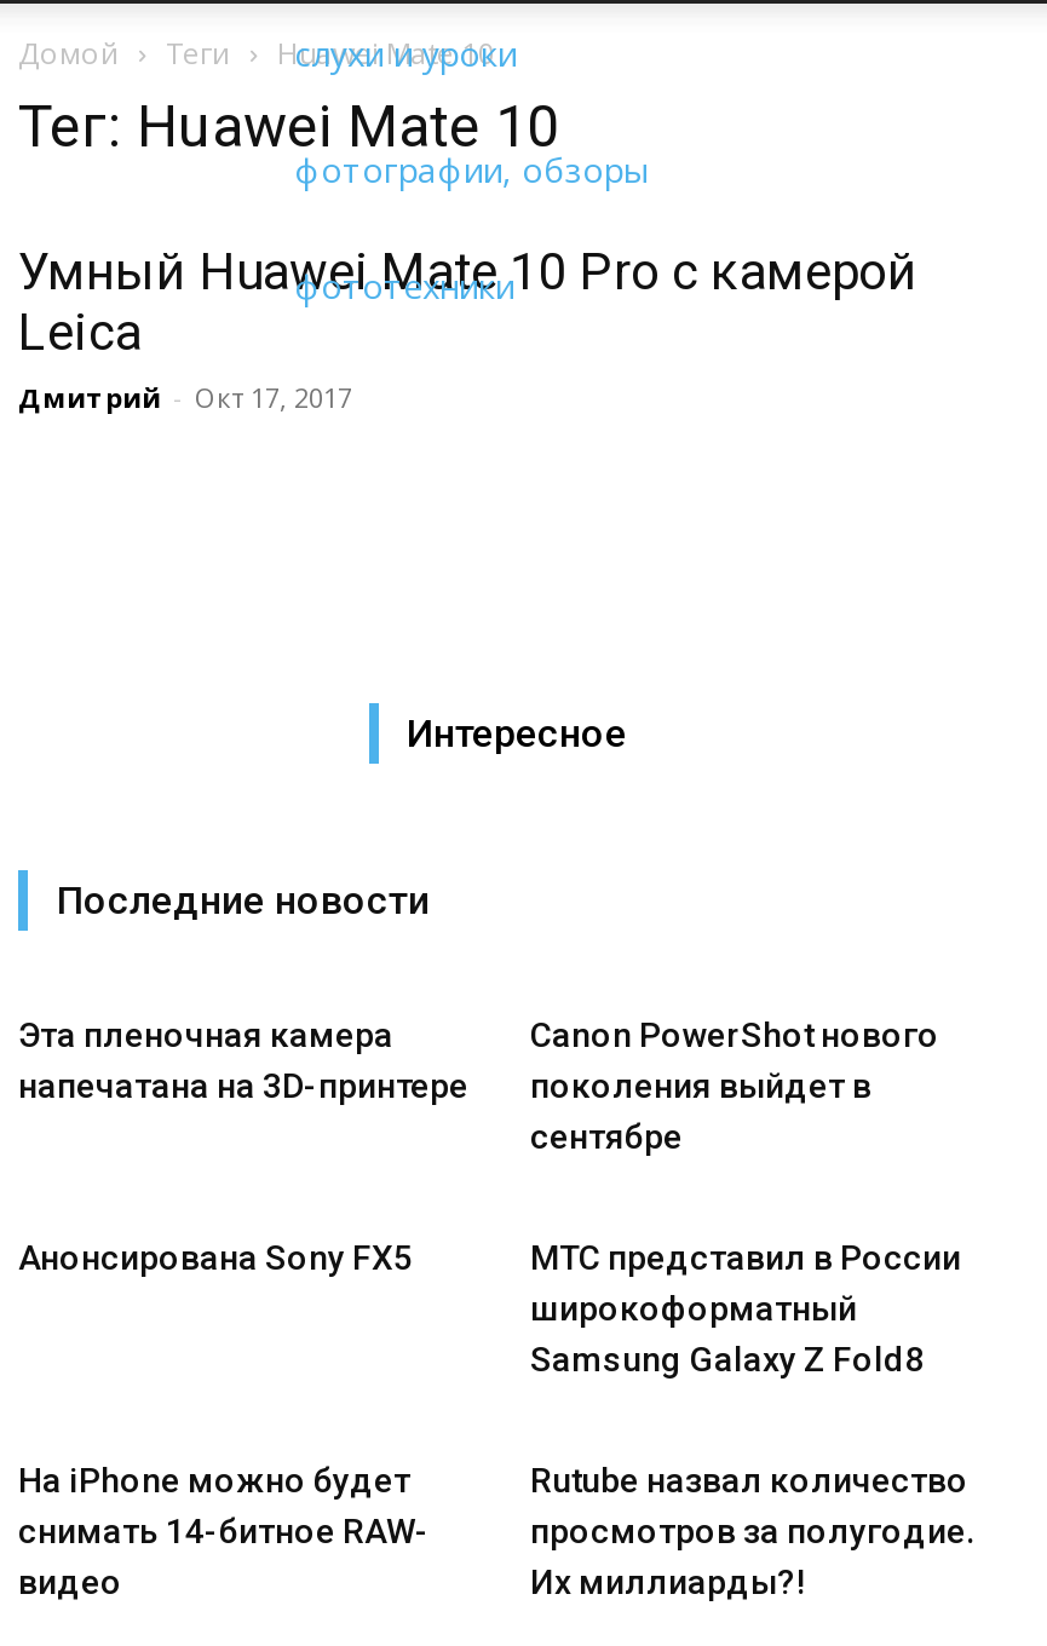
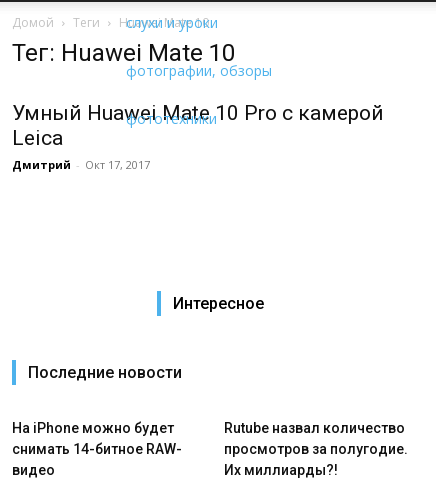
[18,1015,468,1105] Эта пленочная камера | напечатана на 3D-принтере -> none
[18,1015,961,1379] Canon PowerShot нового | поколения выйдет в | сентябре | Анонсирована Sony FX5 | МТС представил в России | широкоформатный | Samsung Galaxy Z Fold8 -> none

